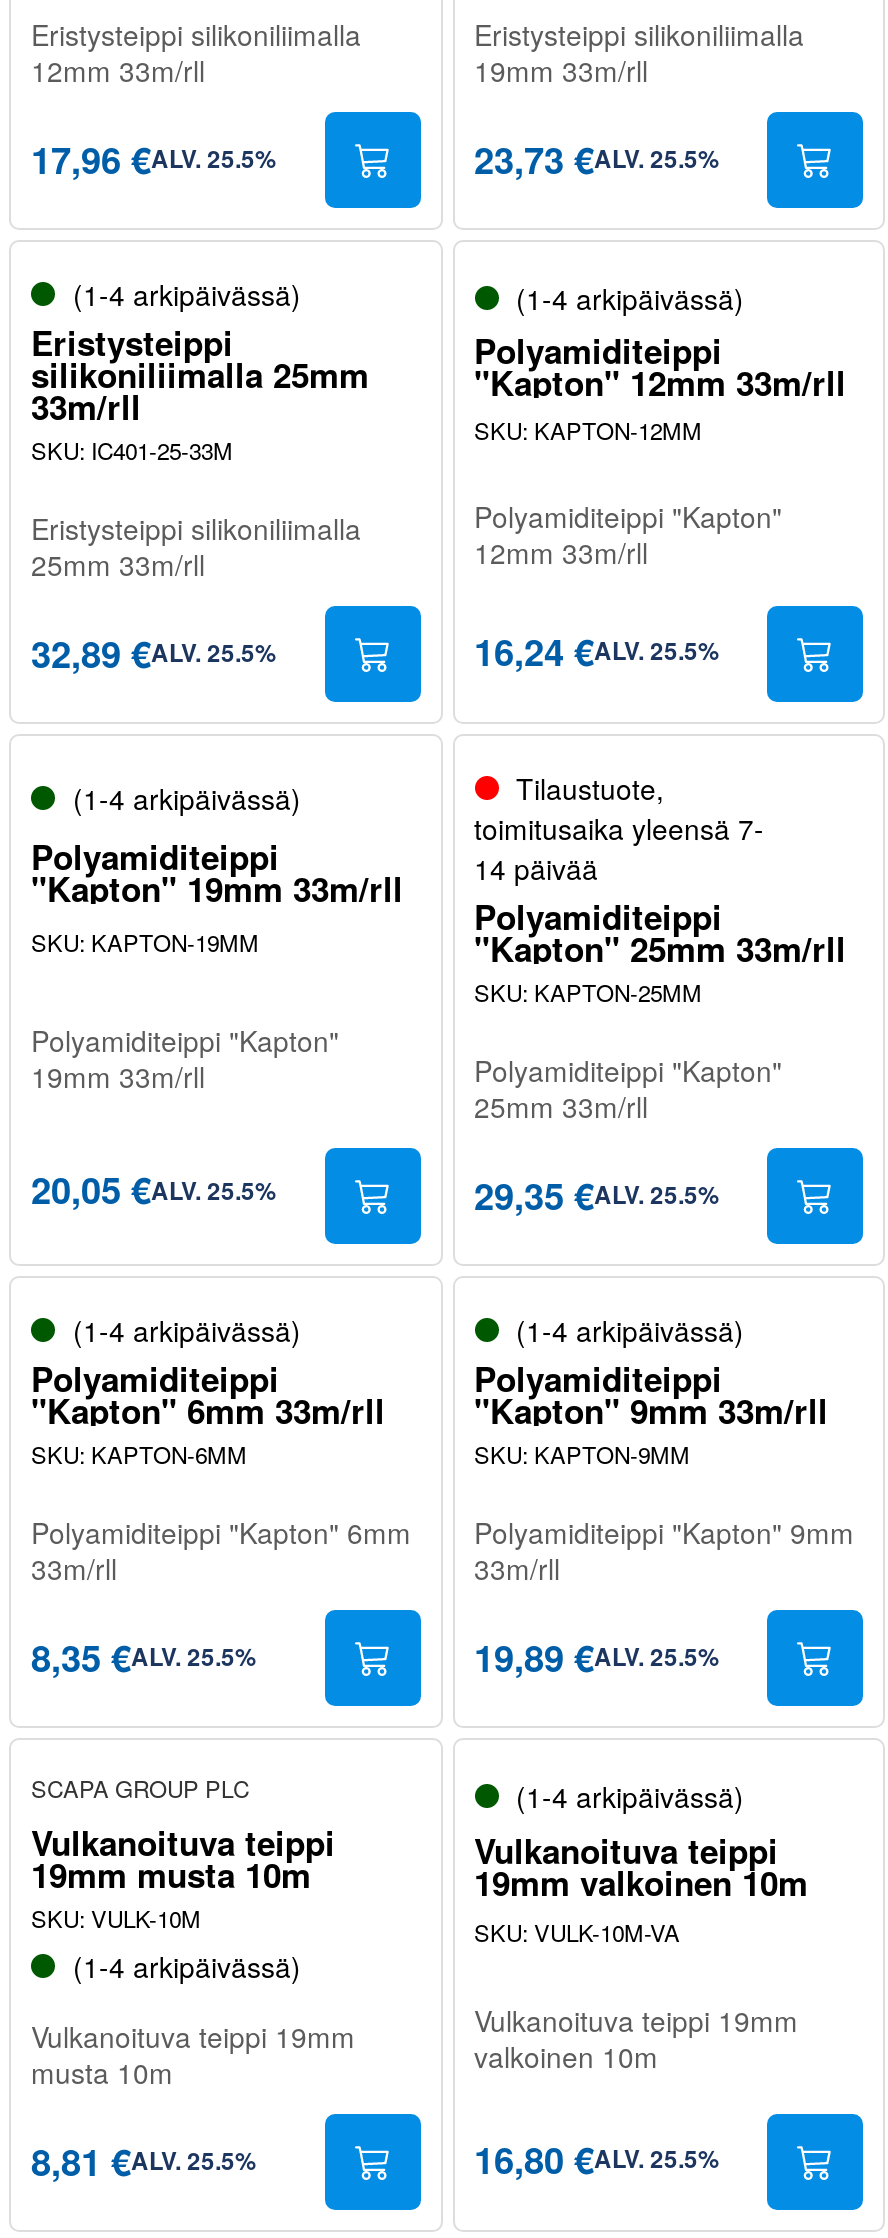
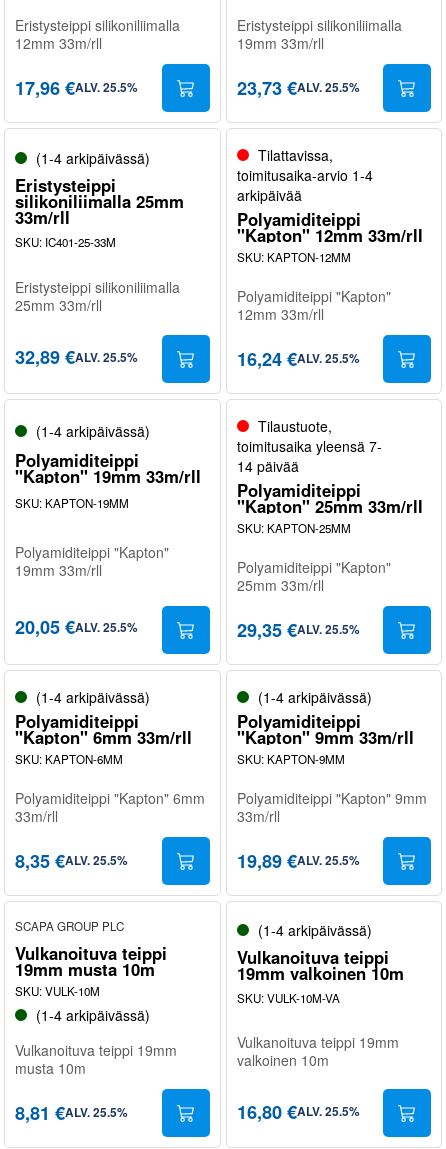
[516,278,744,318] (1-4 arkipäivässä) -> [236,145,372,205] Tilattavissa, | toimitusaika-arvio 1-4 | arkipäivää

